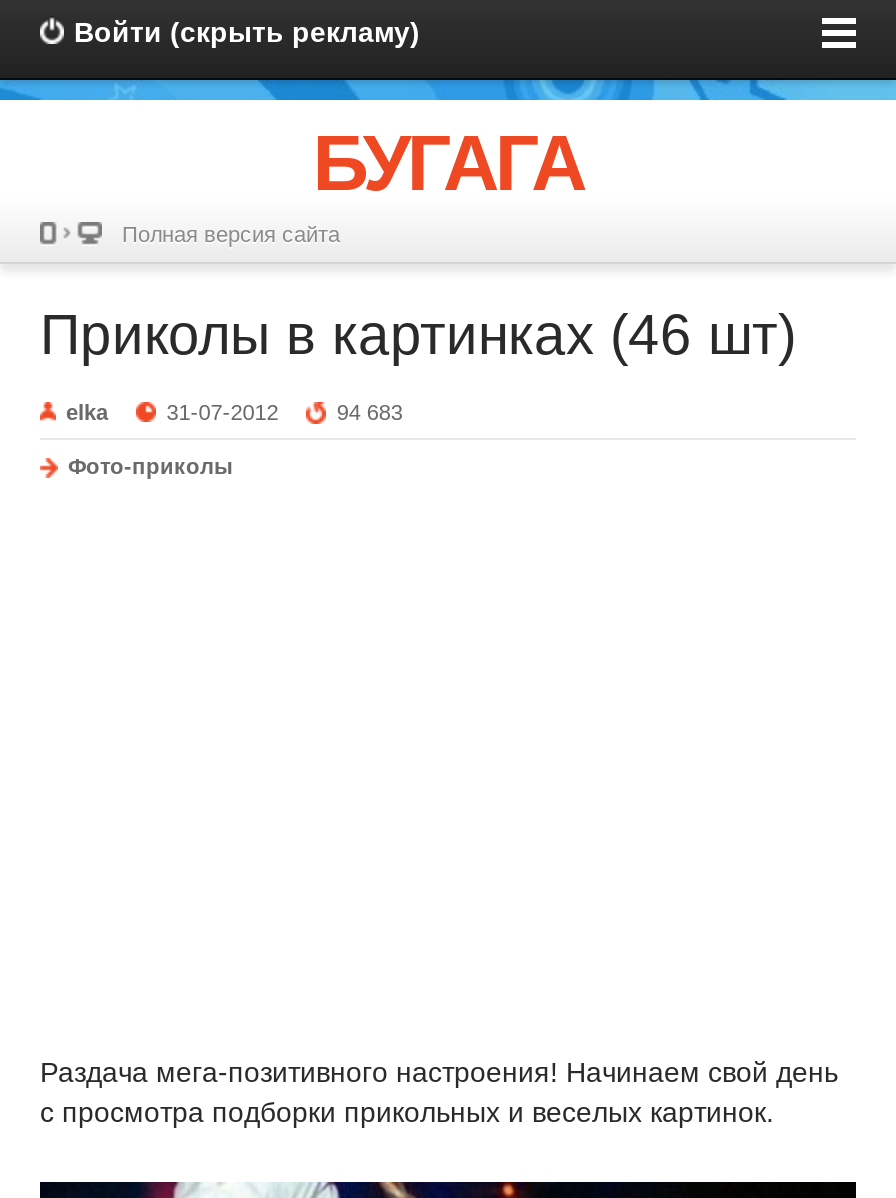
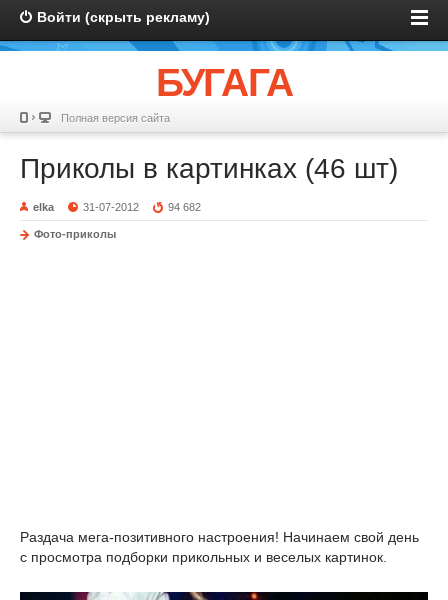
[337,400,403,424] 94 683 -> [168,201,201,213] 94 682

